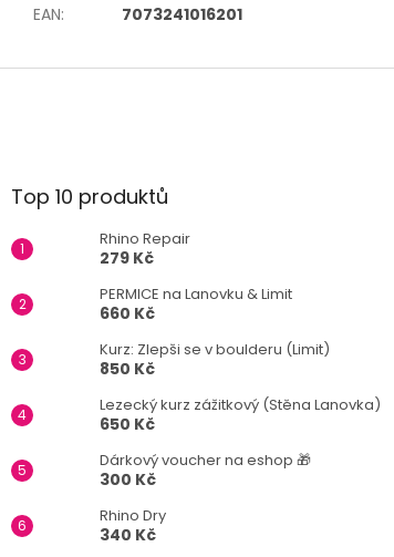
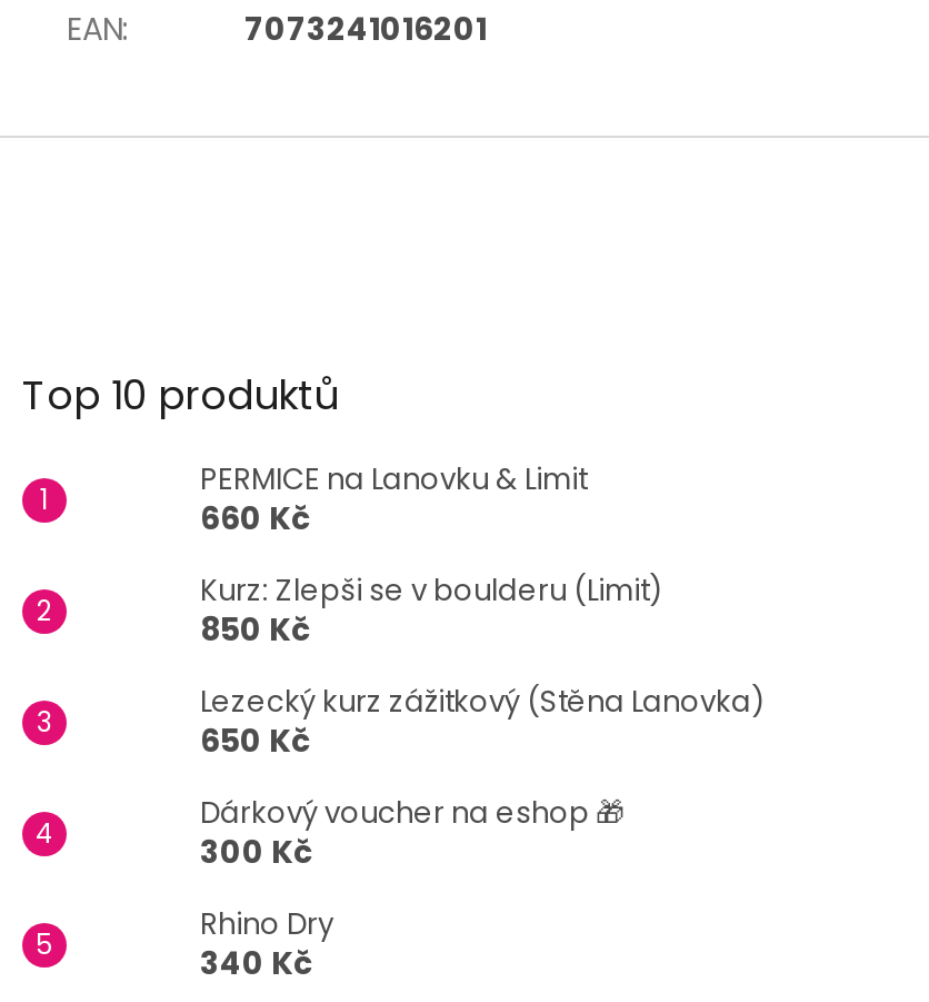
[100,229,190,270] Rhino Repair | 279 Kč -> none

